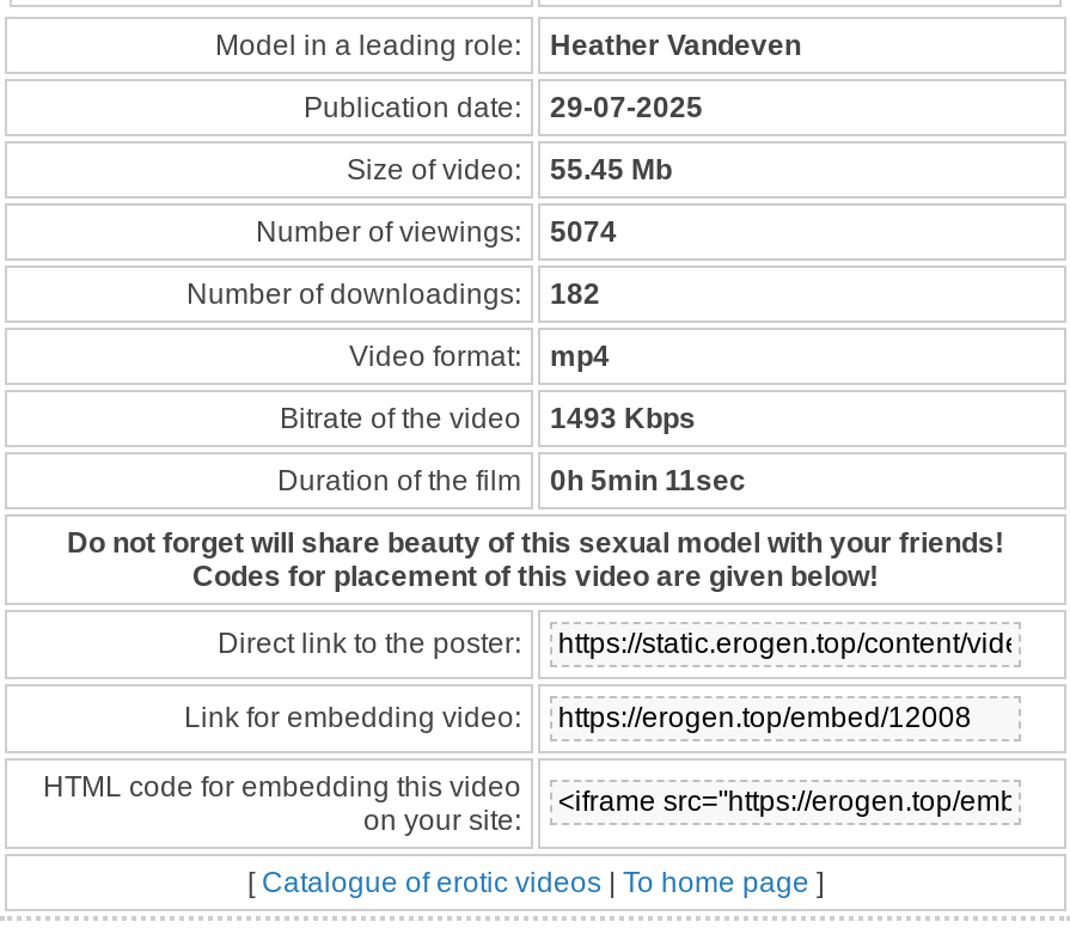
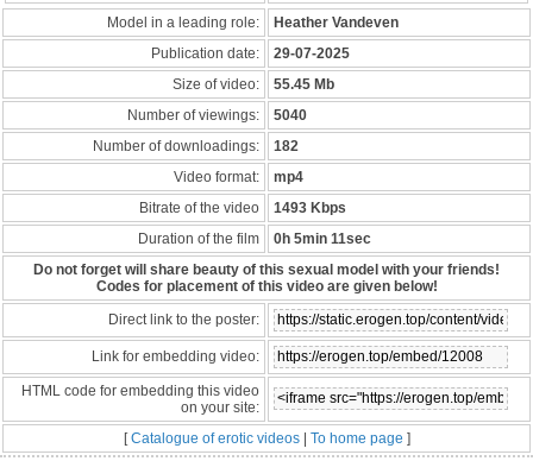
[256,215,617,249] Number of viewings: 5074 -> [127,107,307,124] Number of viewings: 5040

